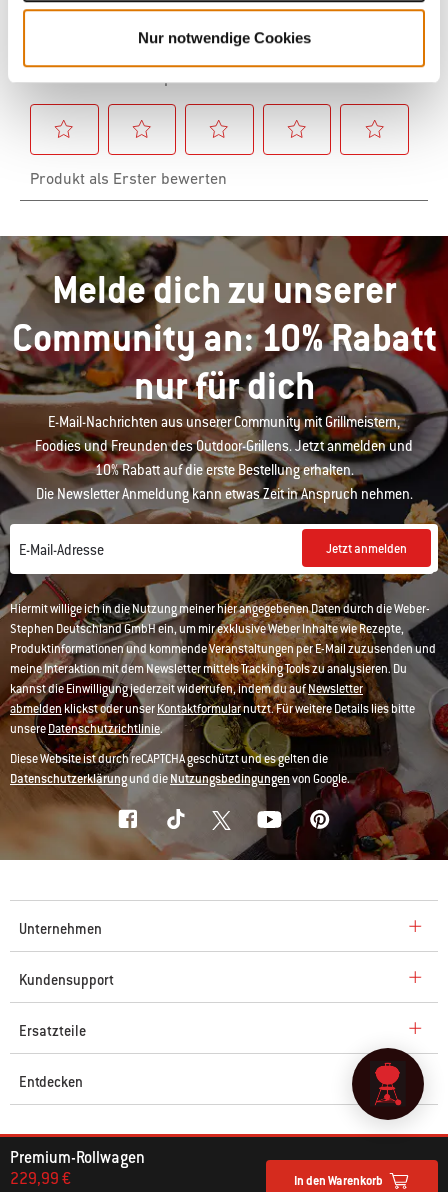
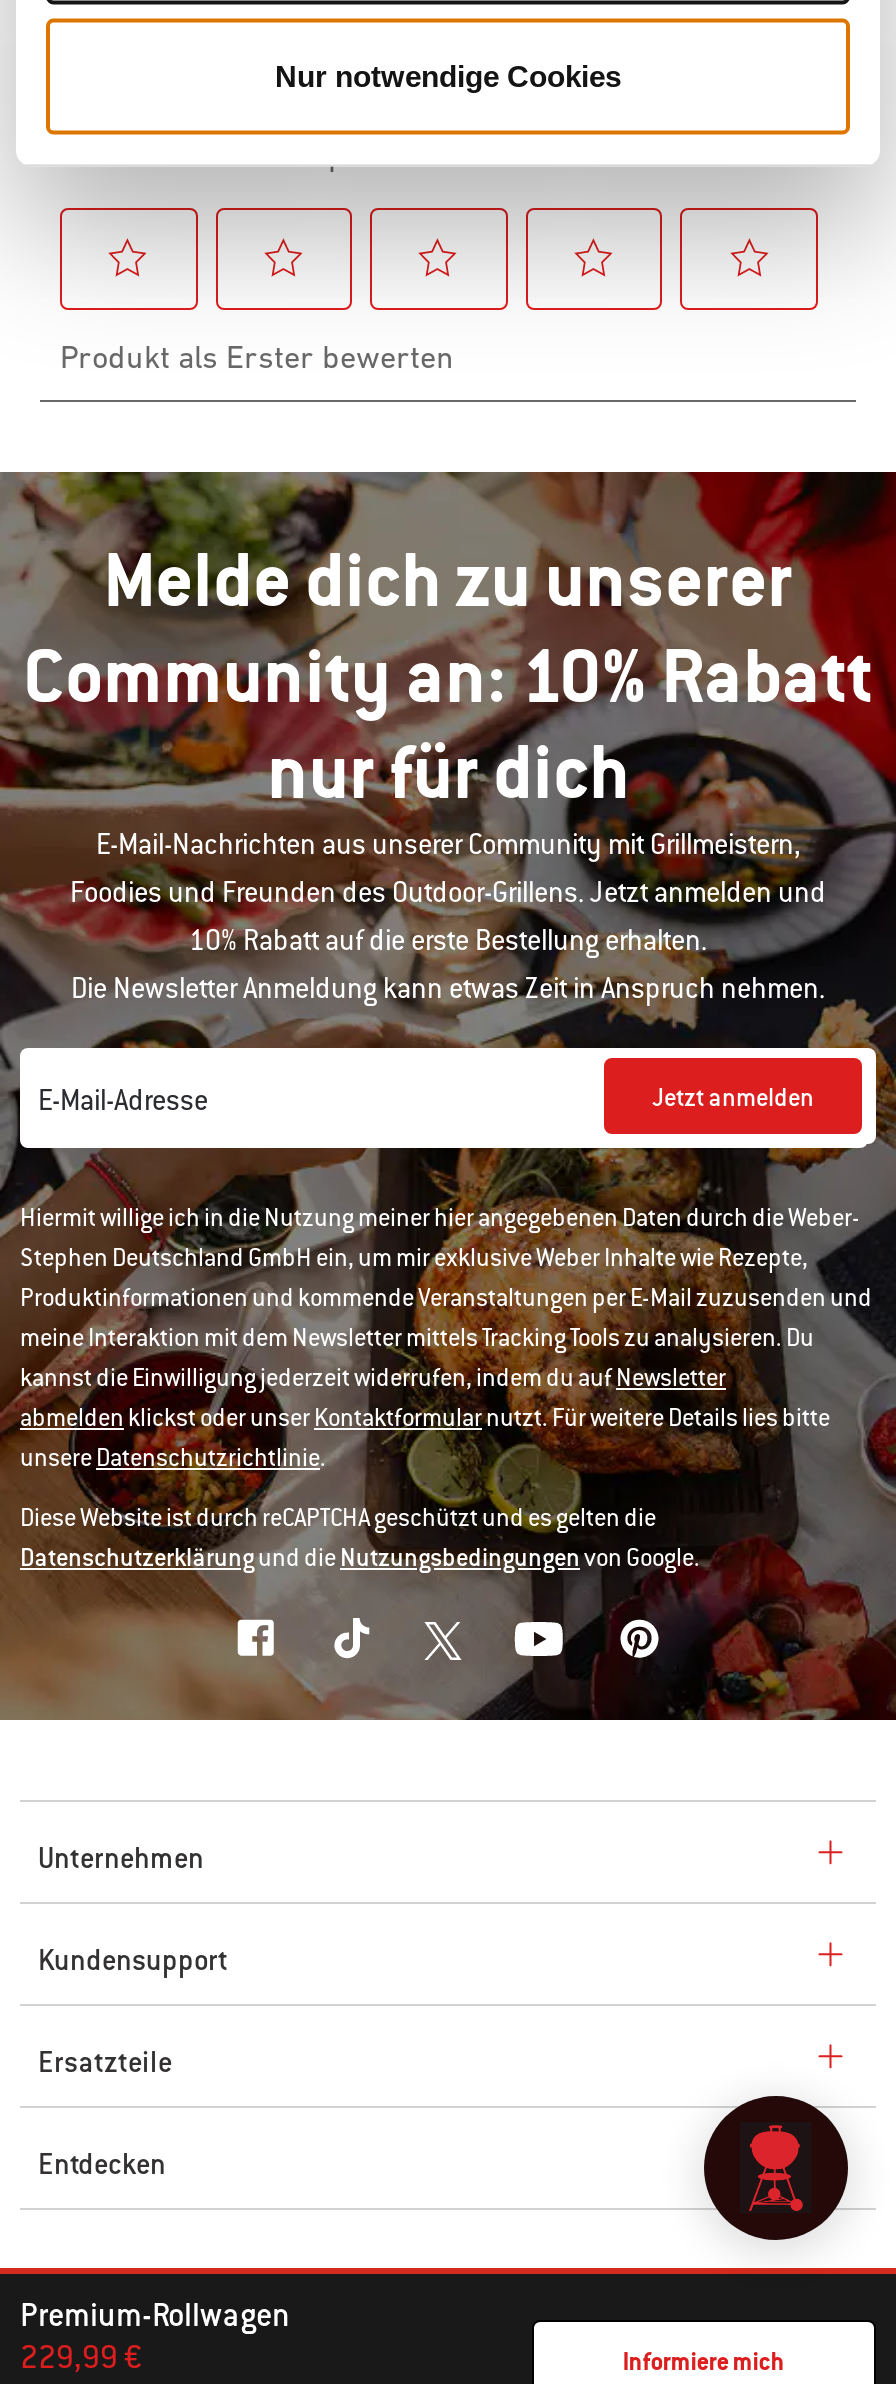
[294,1173,383,1189] In den Warenkorb -> [622,2346,784,2378] Informiere mich

